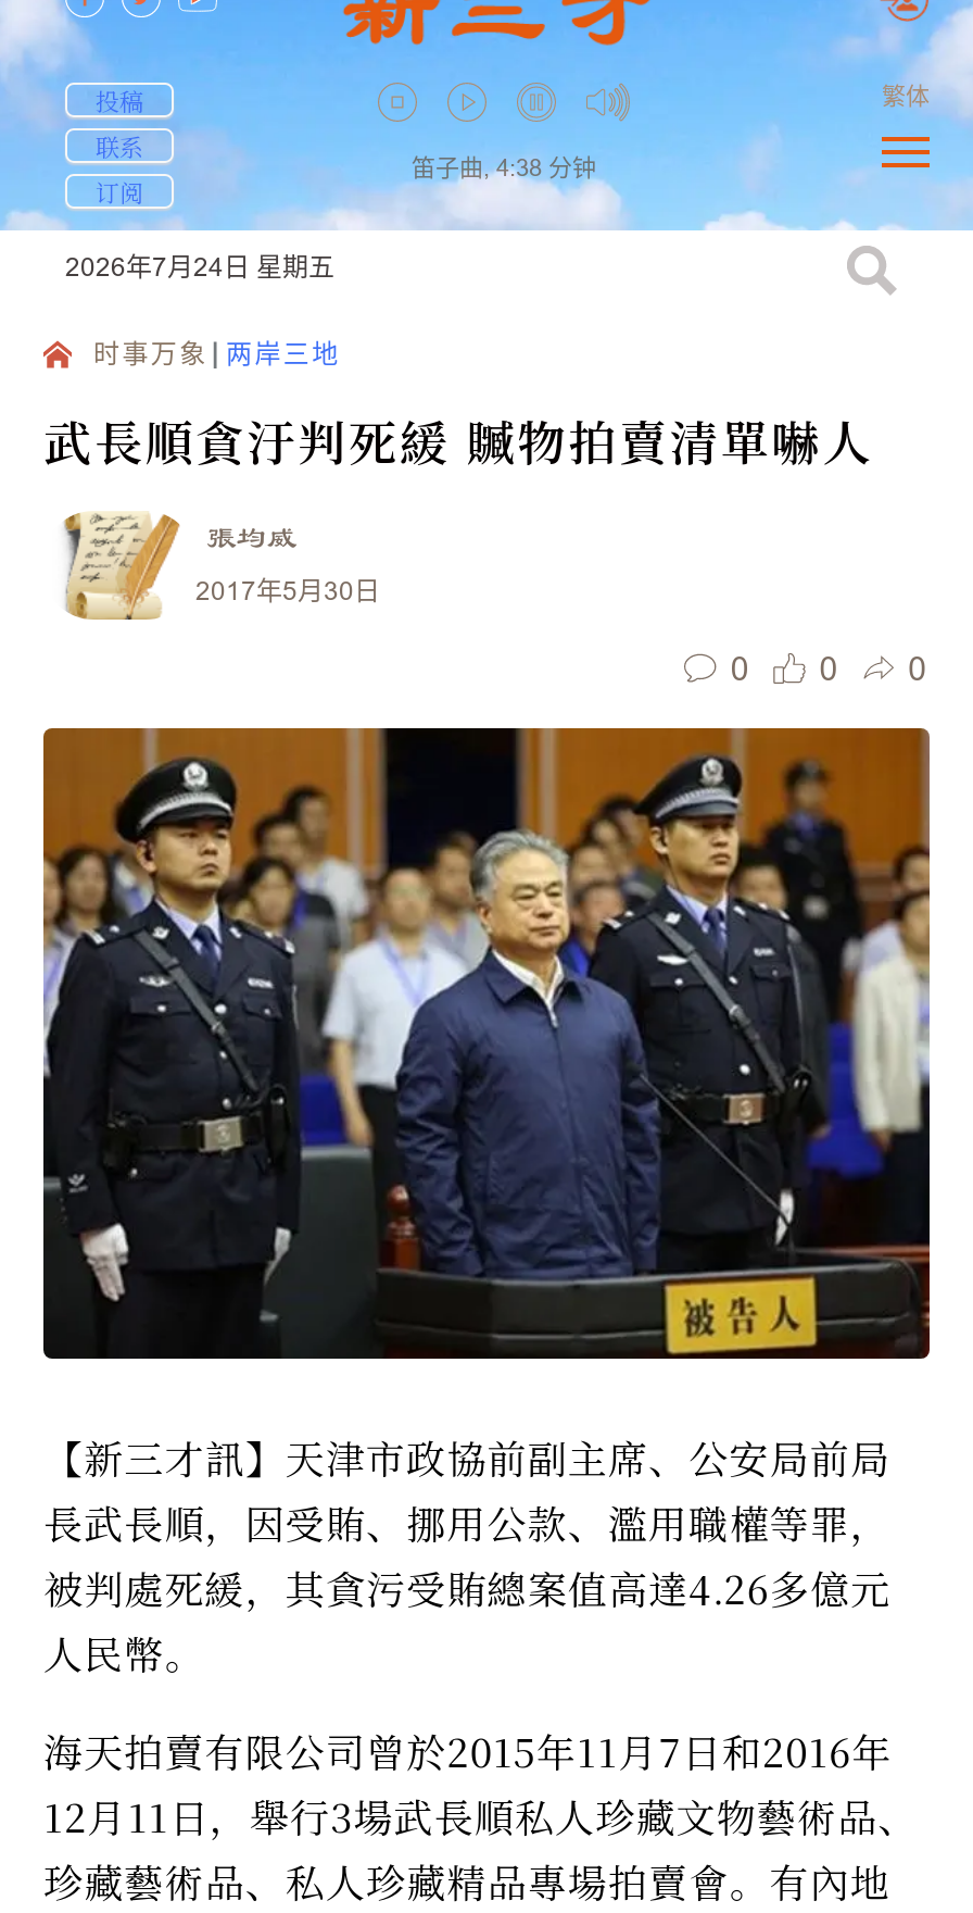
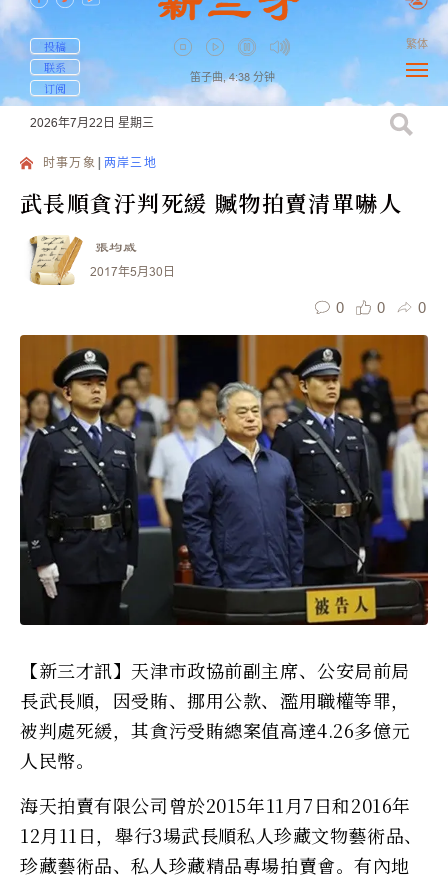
[65,250,334,285] 2026年7月24日 星期五 -> [30,115,154,131] 2026年7月22日 星期三

